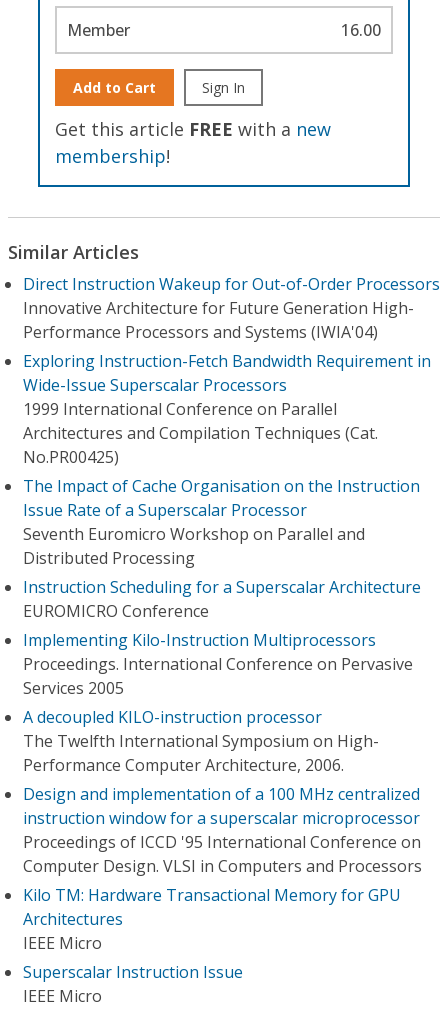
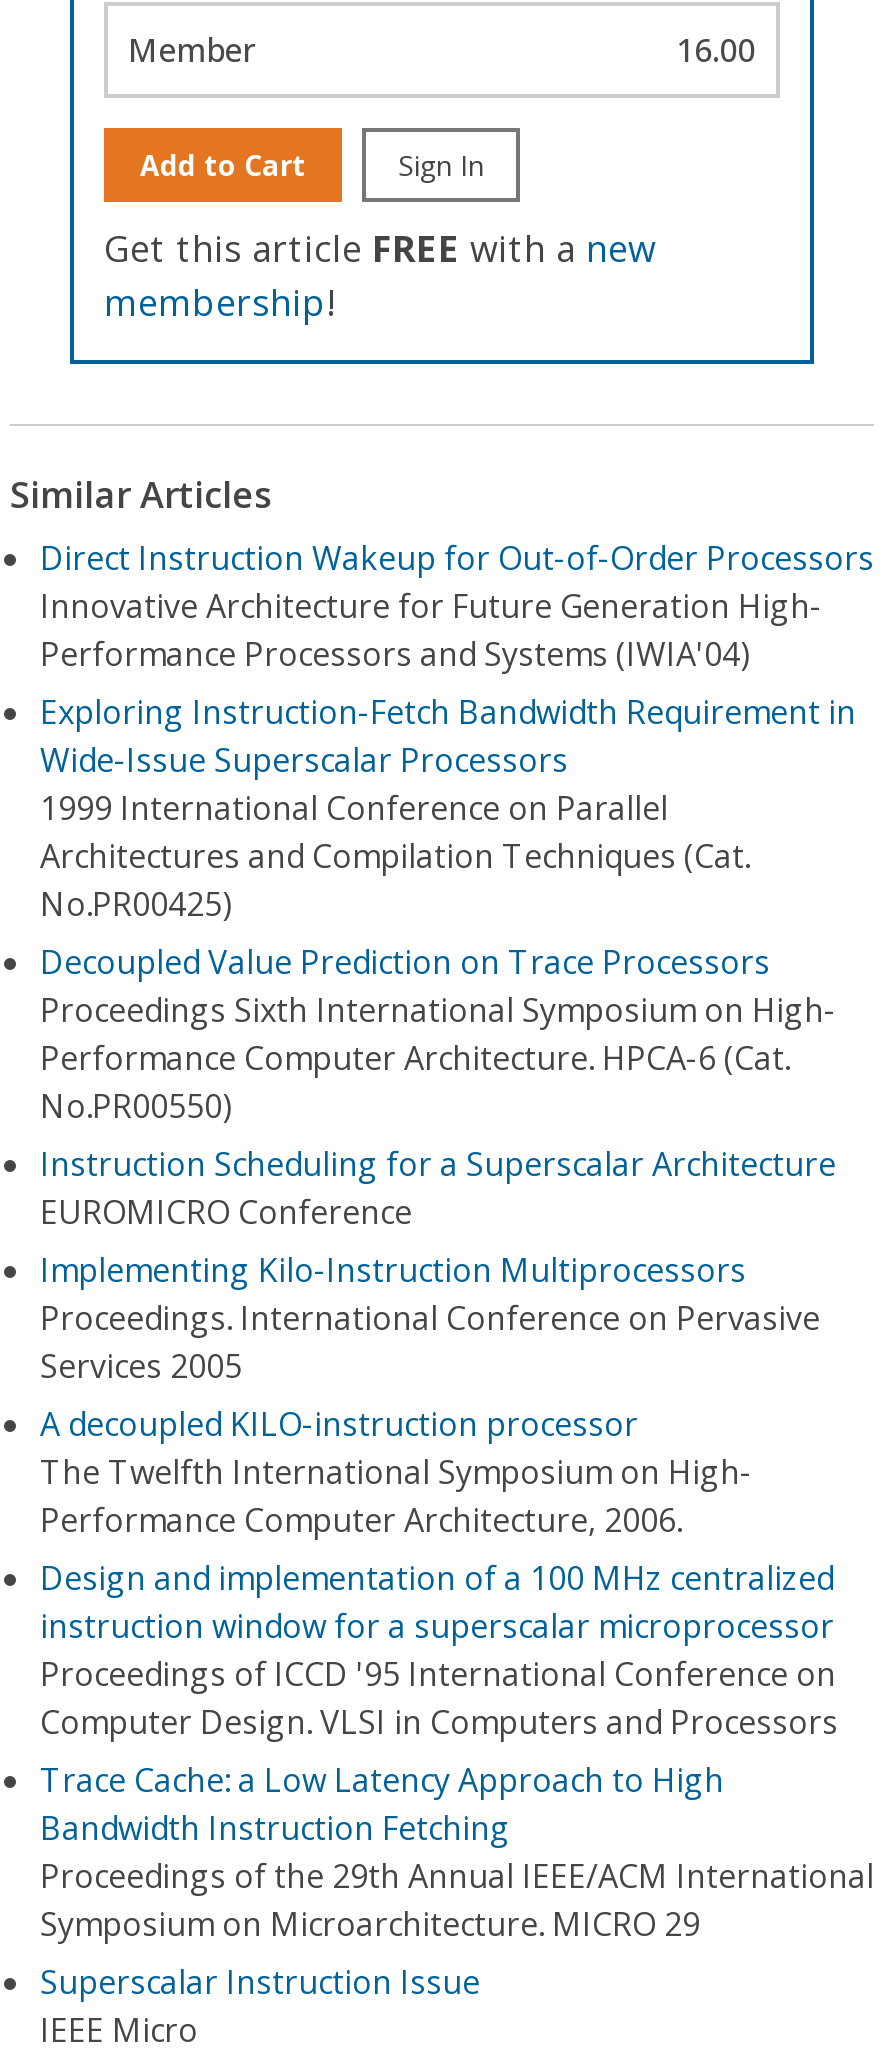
[23,475,420,569] The Impact of Cache Organisation on the Instruction | Issue Rate of a Superscalar Processor | Seventh Euromicro Workshop on Parallel and | Distributed Processing -> [40,940,836,1128] Decoupled Value Prediction on Trace Processors | Proceedings Sixth International Symposium on High- | Performance Computer Architecture. HPCA-6 (Cat. | No.PR00550)
[23,884,401,954] Kilo TM: Hardware Transactional Memory for GPU | Architectures | IEEE Micro -> [40,1758,874,1946] Trace Cache: a Low Latency Approach to High | Bandwidth Instruction Fetching | Proceedings of the 29th Annual IEEE/ACM International | Symposium on Microarchitecture. MICRO 29

